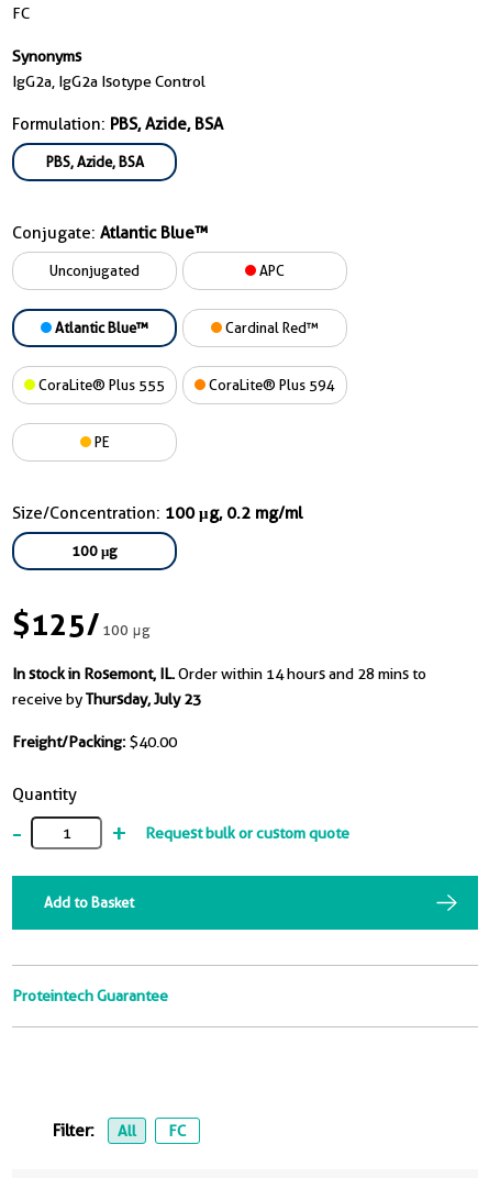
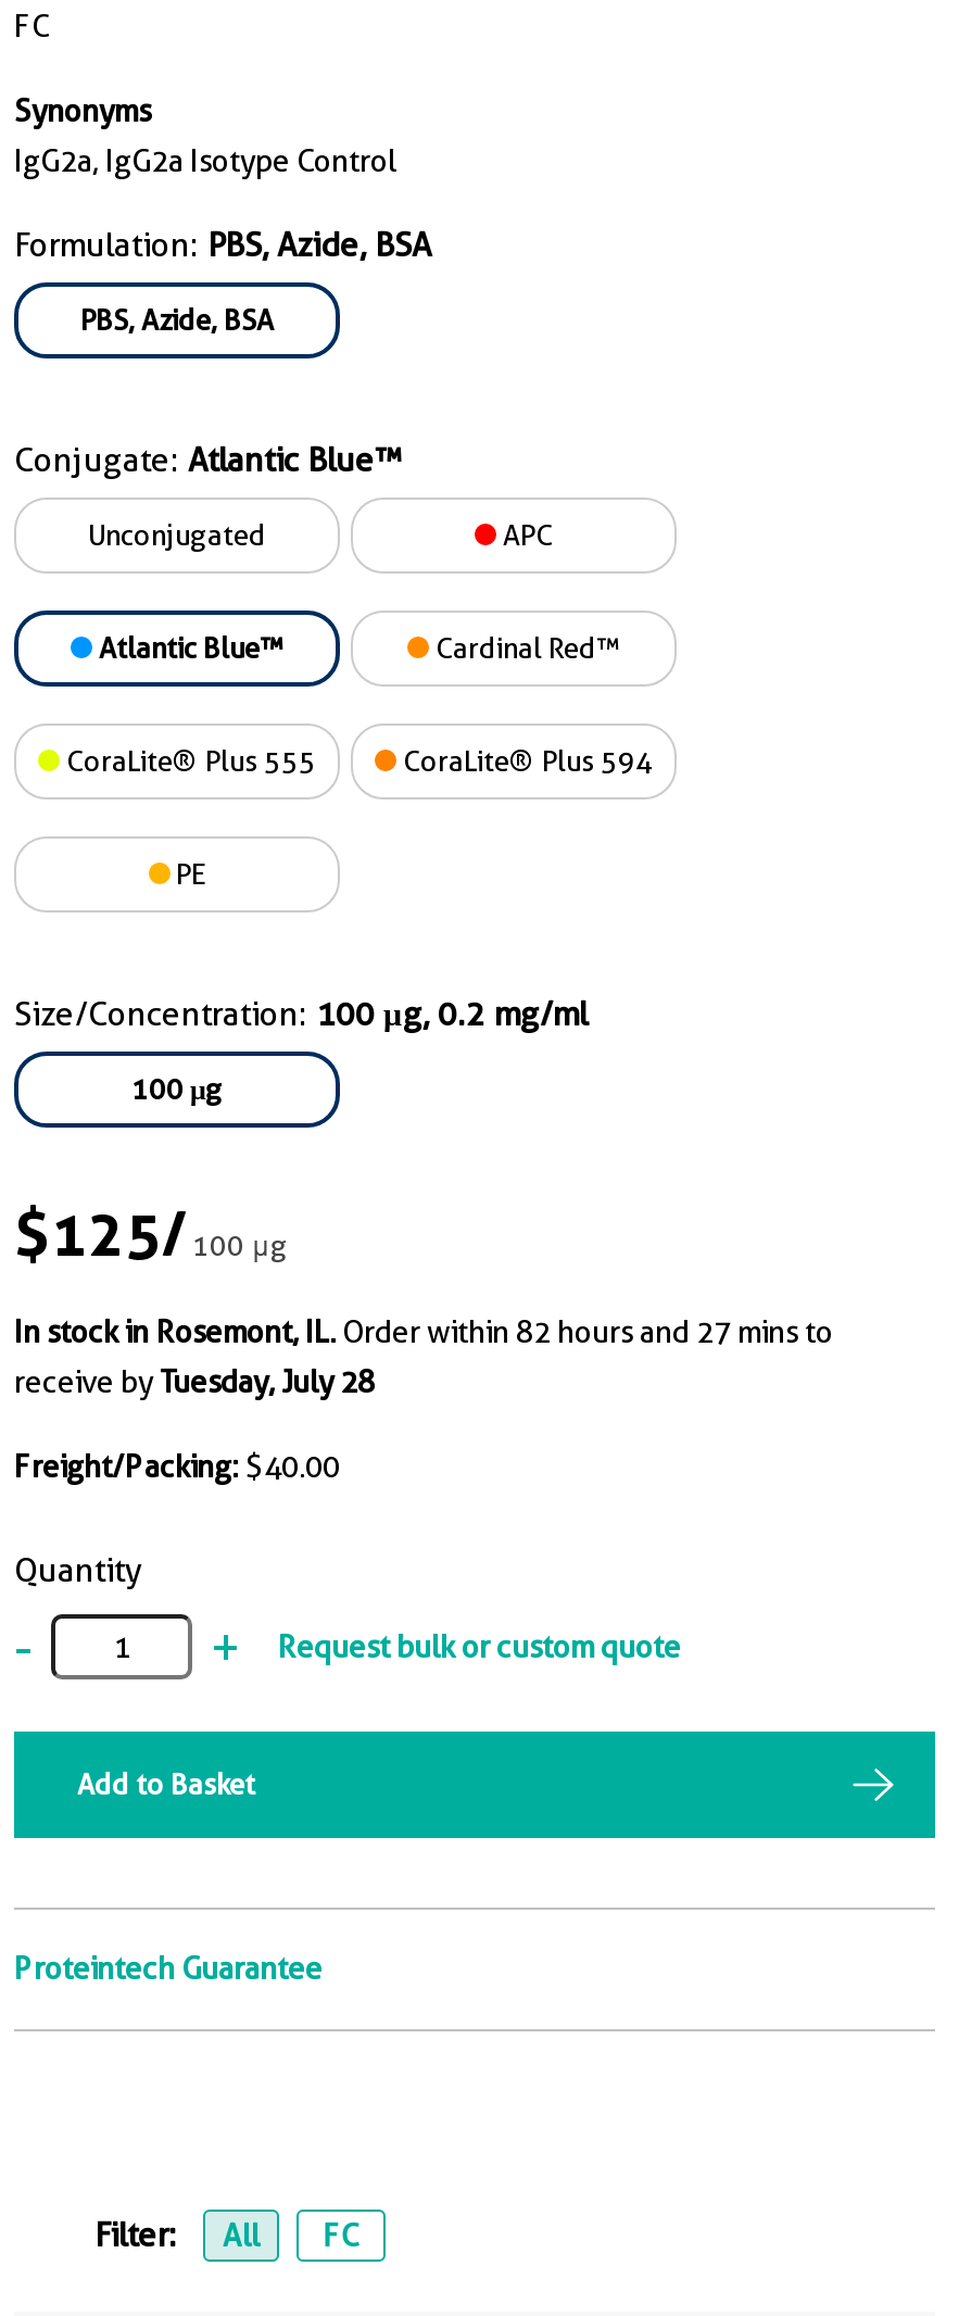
[12,665,426,682] In stock in Rosemont, IL. Order within 14 hours and 28 mins to -> [14,1314,833,1349] In stock in Rosemont, IL. Order within 82 hours and 27 mins to
[12,690,201,708] receive by Thursday, July 23 -> [14,1364,375,1399] receive by Tuesday, July 28

